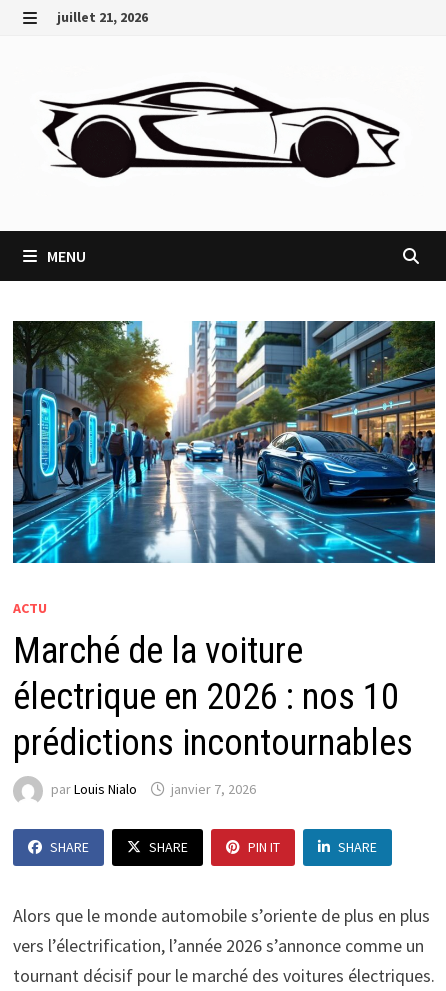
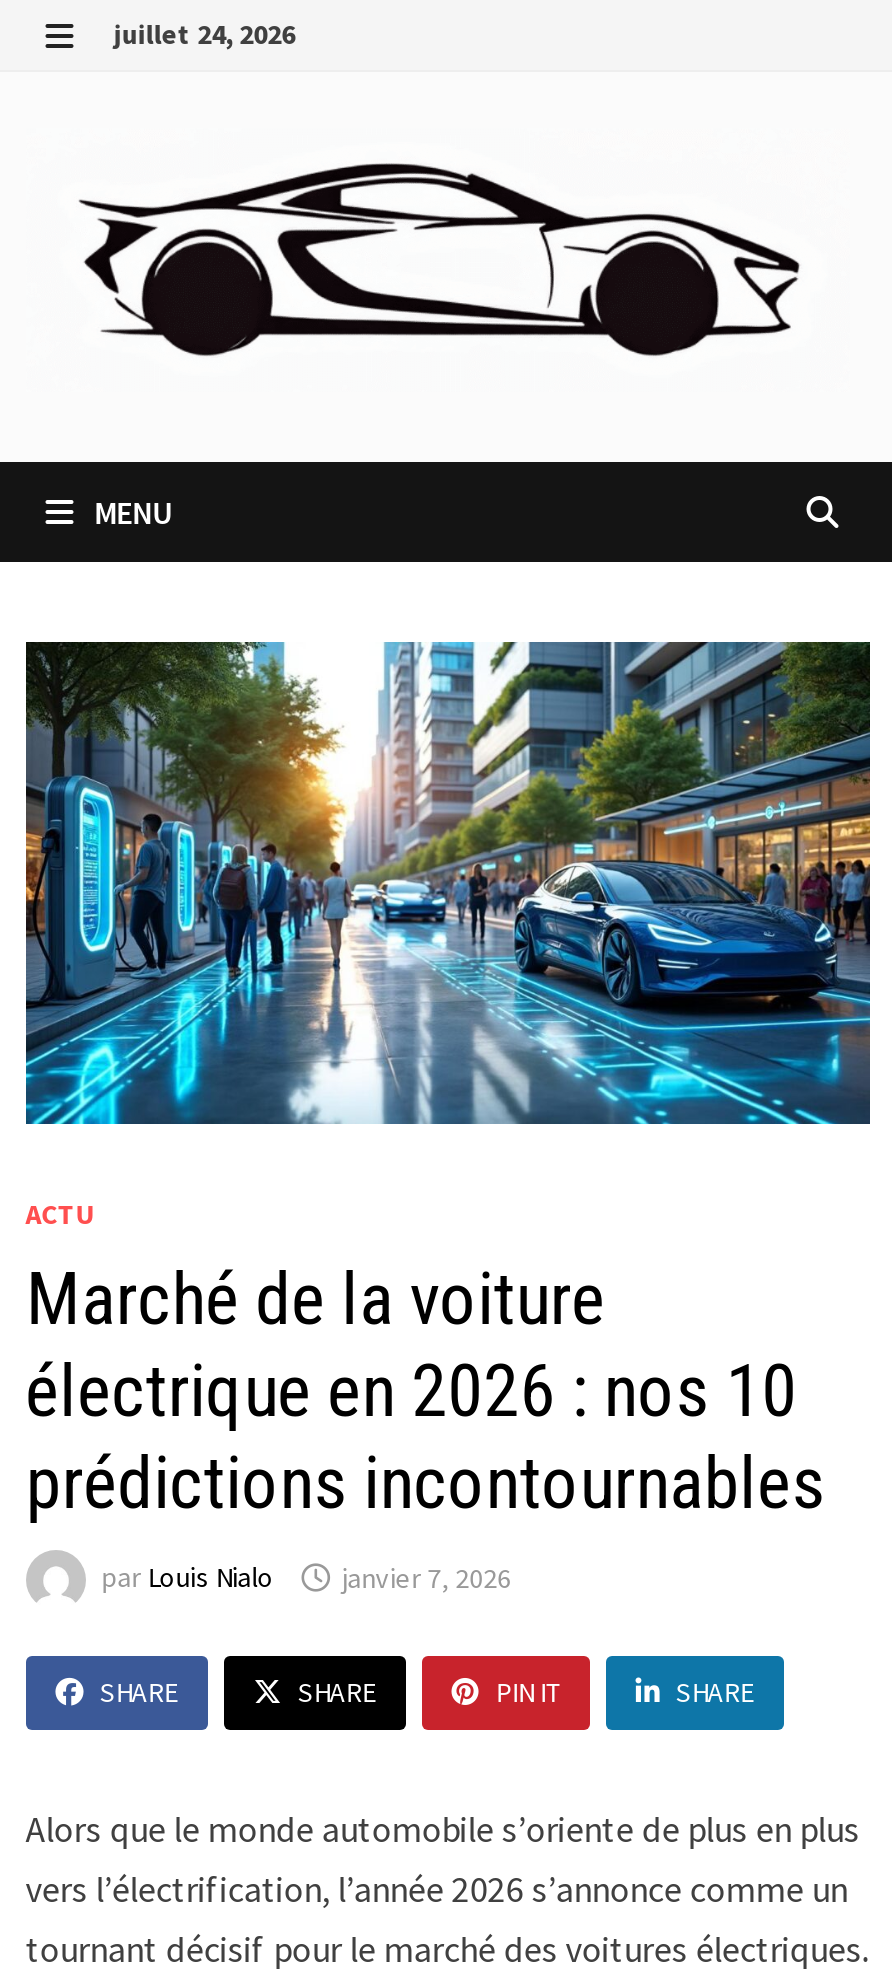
[57,8,148,26] juillet 21, 2026 -> [114,16,296,52] juillet 24, 2026

